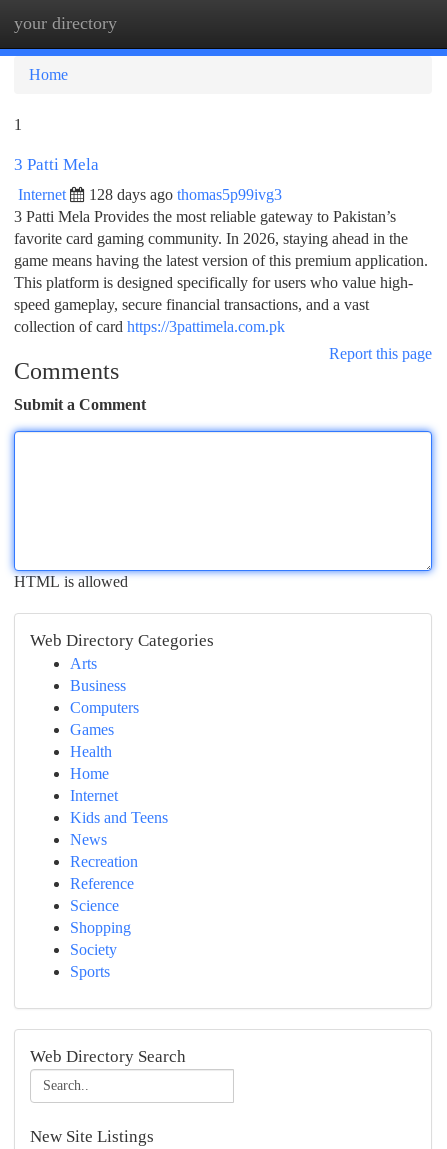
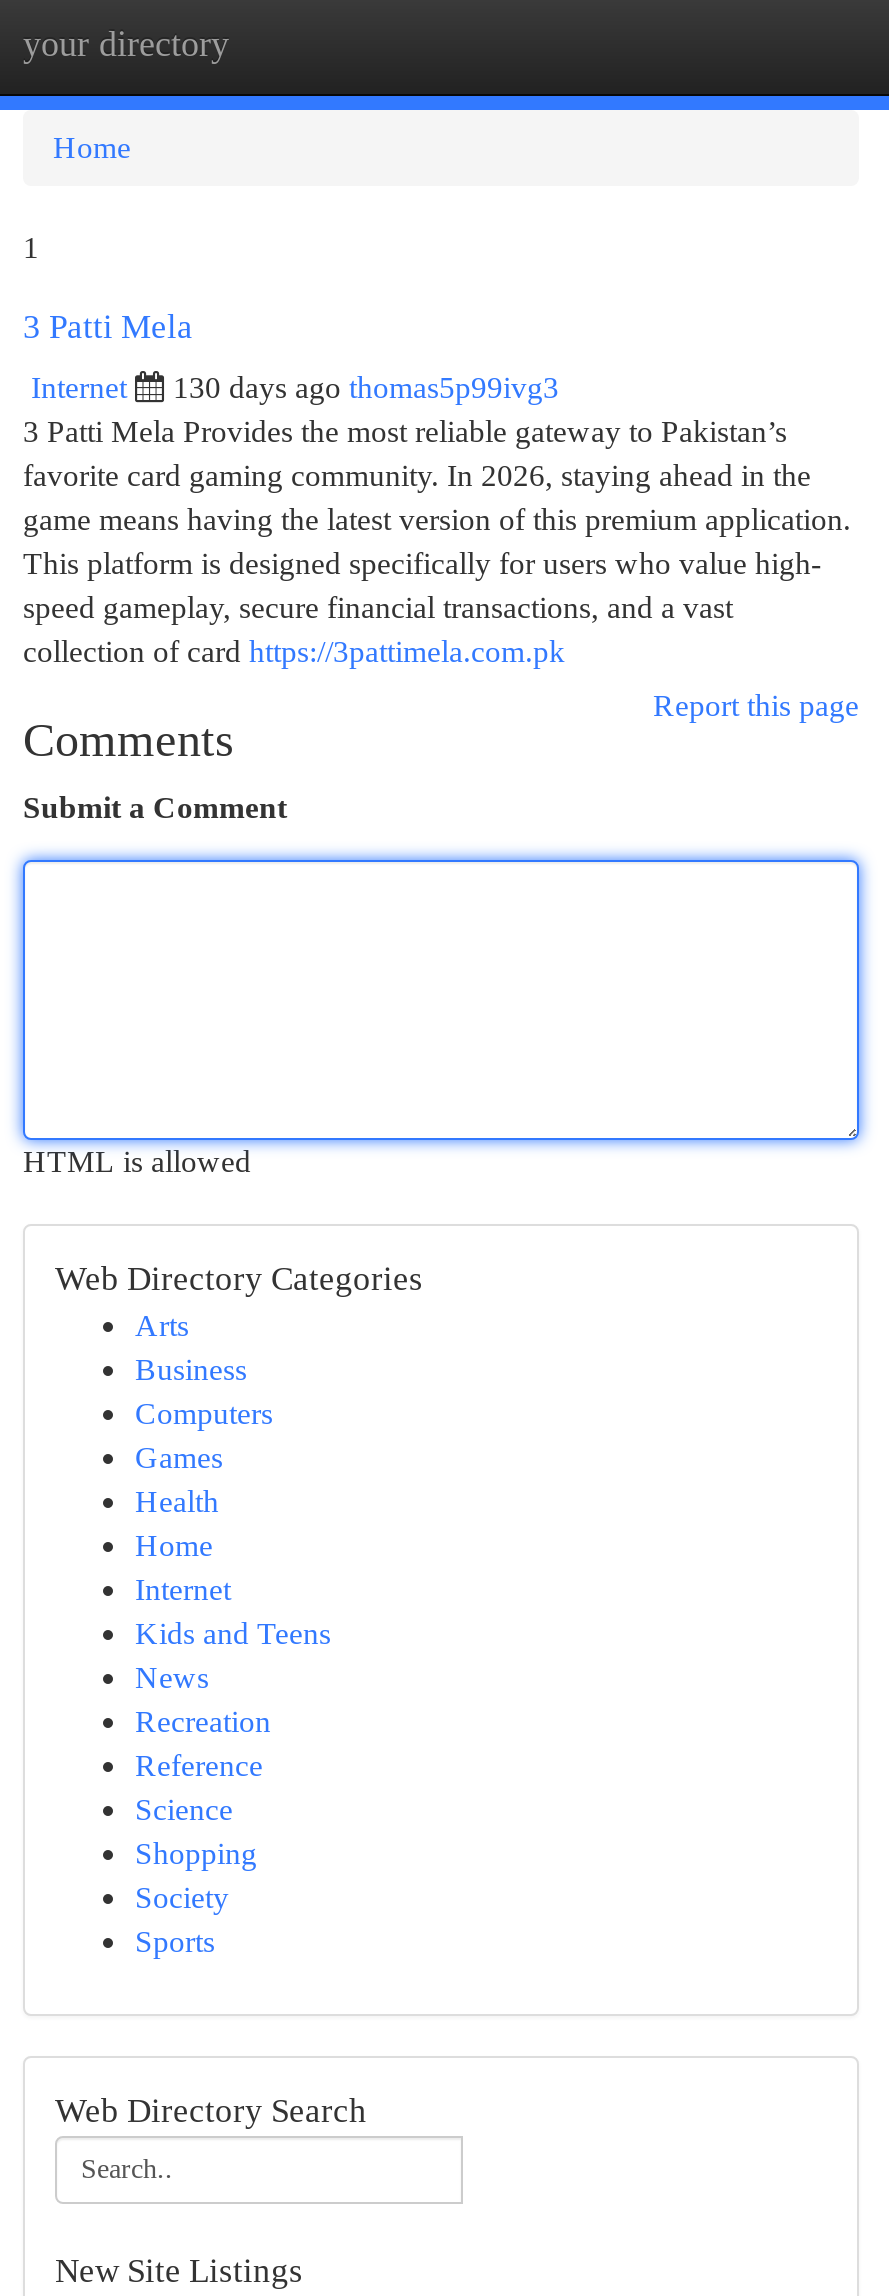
[89,186,282,203] 128 days ago thomas5p99ivg3 -> [173,370,559,404] 130 days ago thomas5p99ivg3

